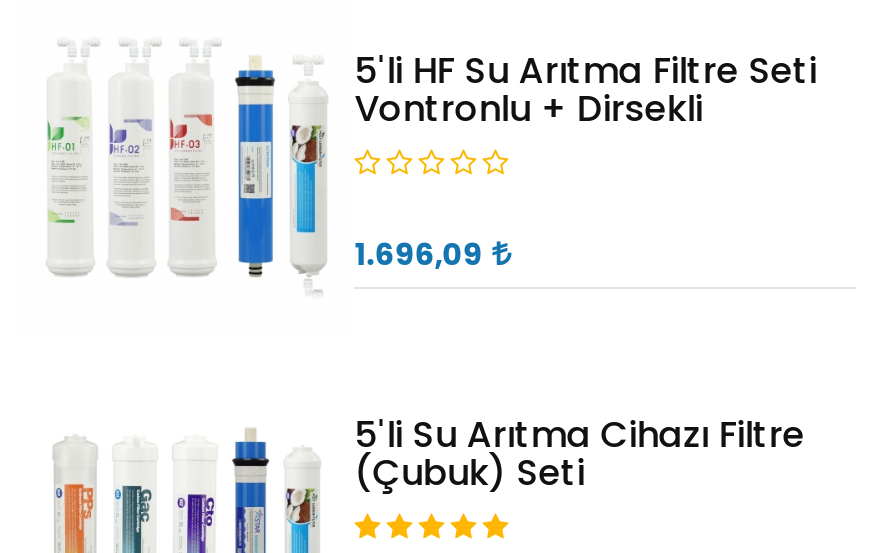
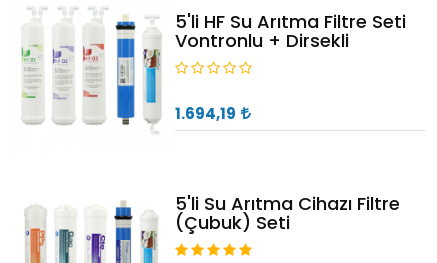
[354,233,488,275] 1.696,09 -> [175,103,239,124] 1.694,19

